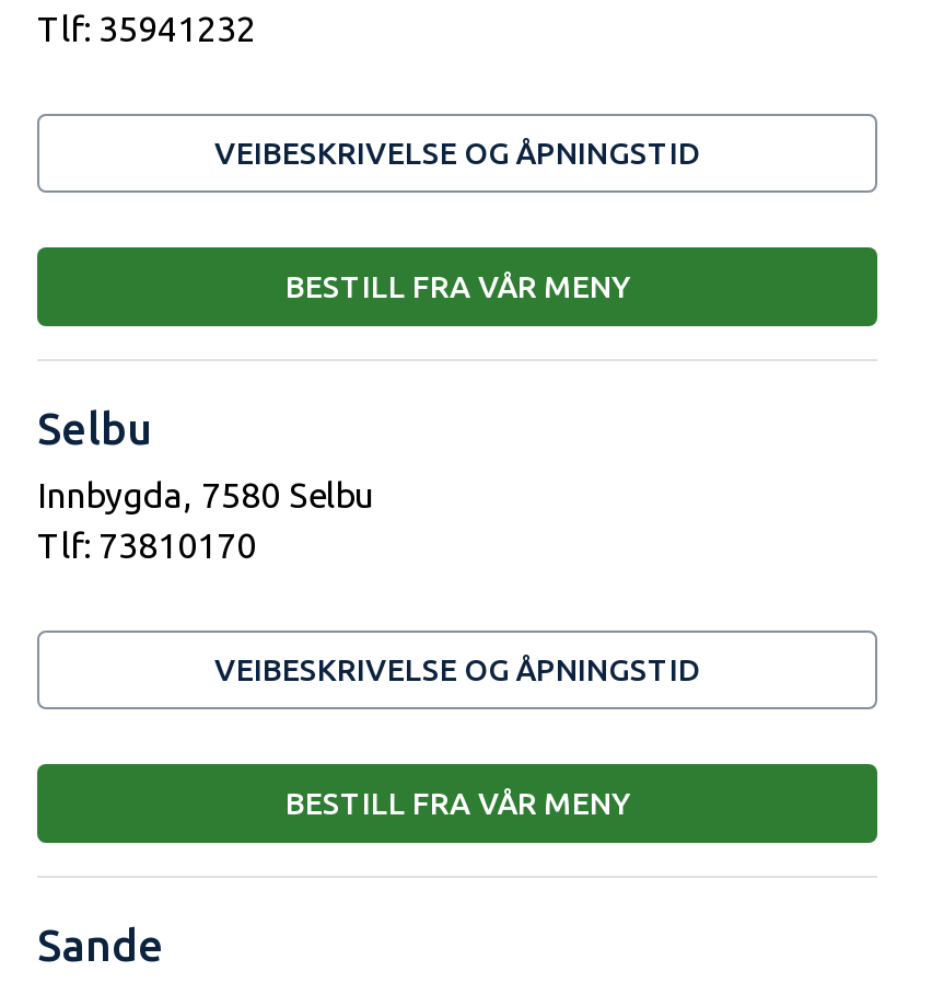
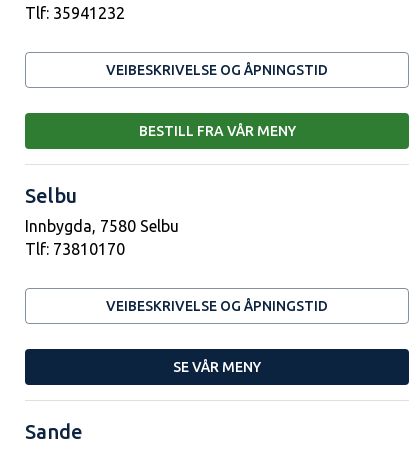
[286,786,629,821] BESTILL FRA VÅR MENY -> [173,359,261,375] SE VÅR MENY

